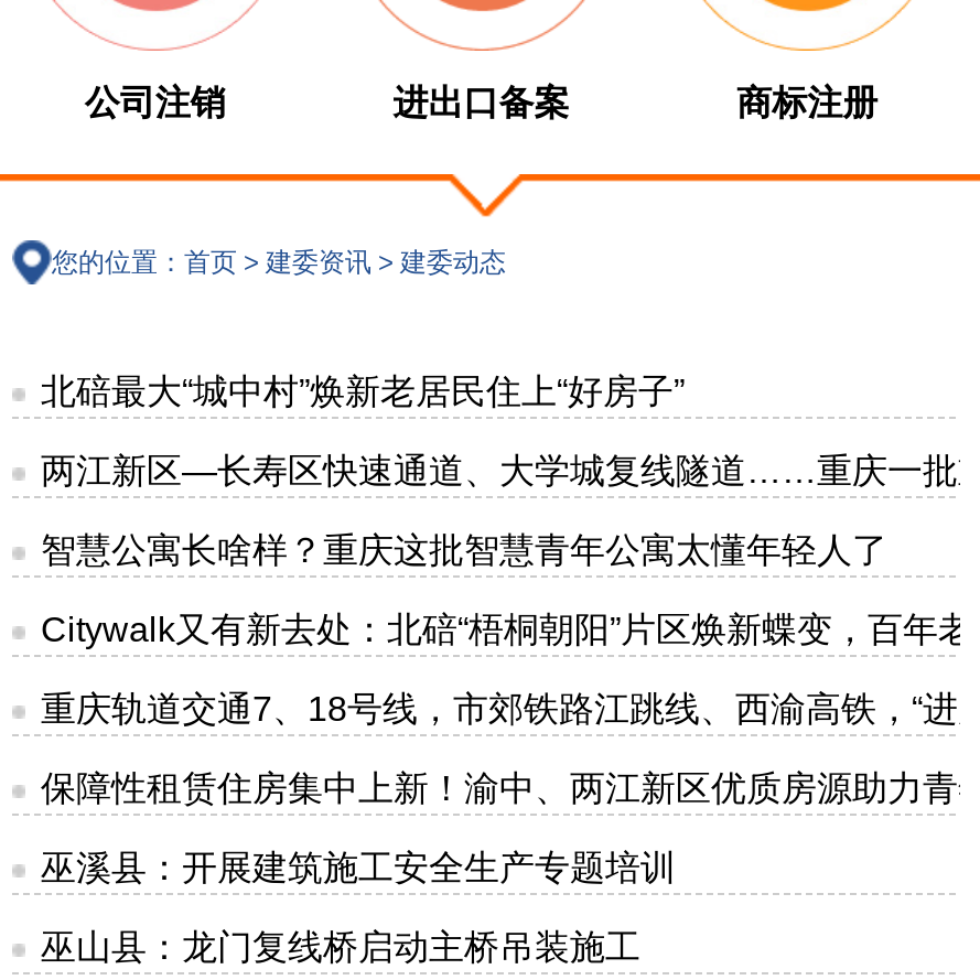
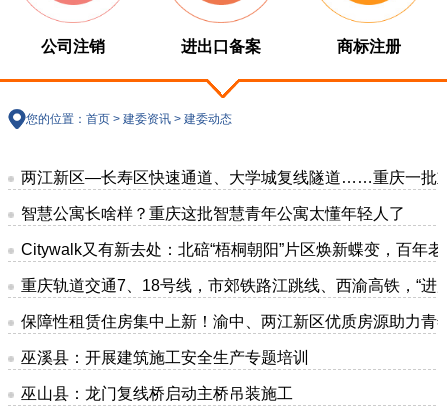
[41,371,685,409] 北碚最大“城中村”焕新老居民住上“好房子” -> none

